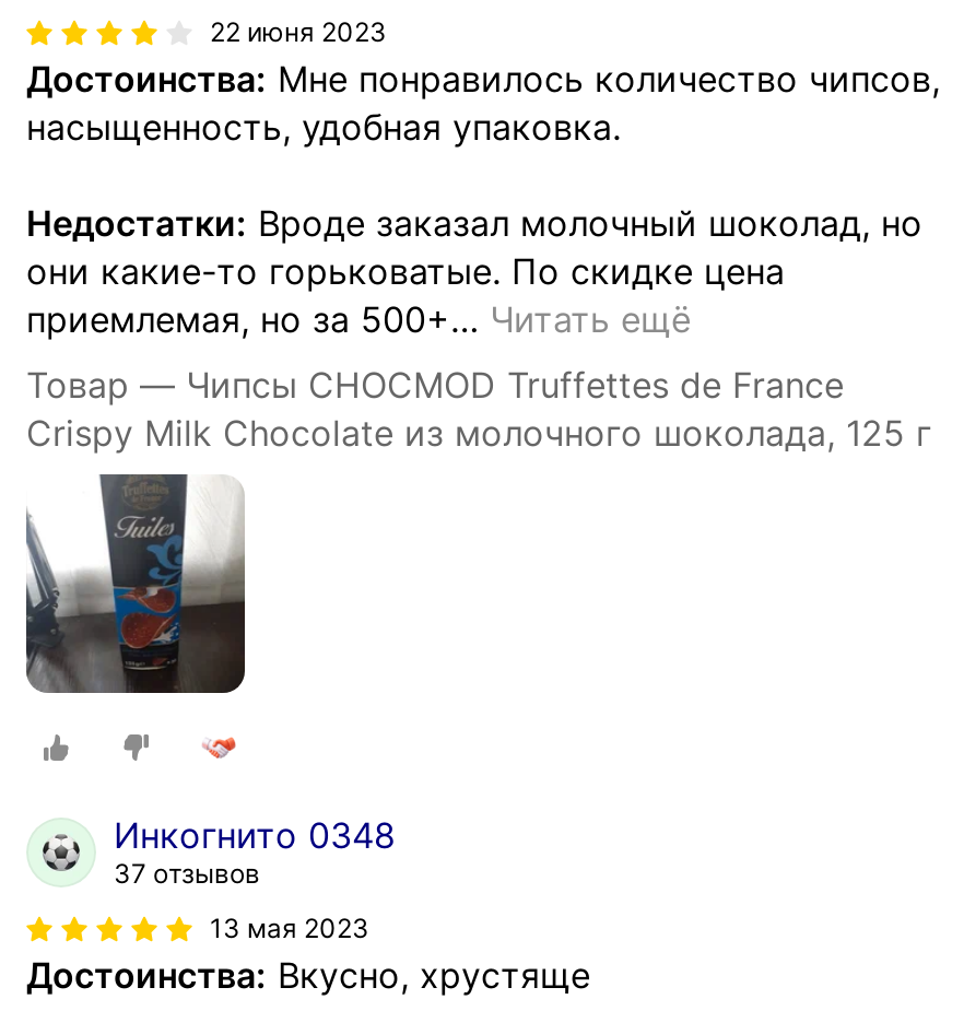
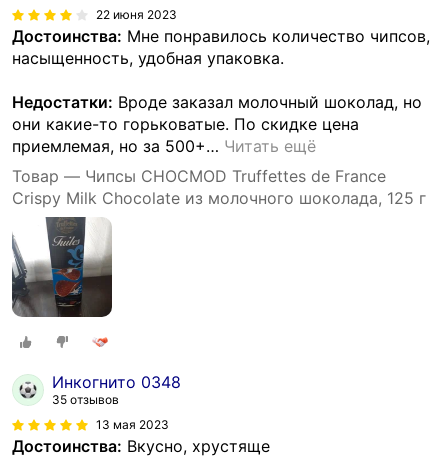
[114,858,260,891] 37 отзывов -> [52,392,119,407] 35 отзывов

